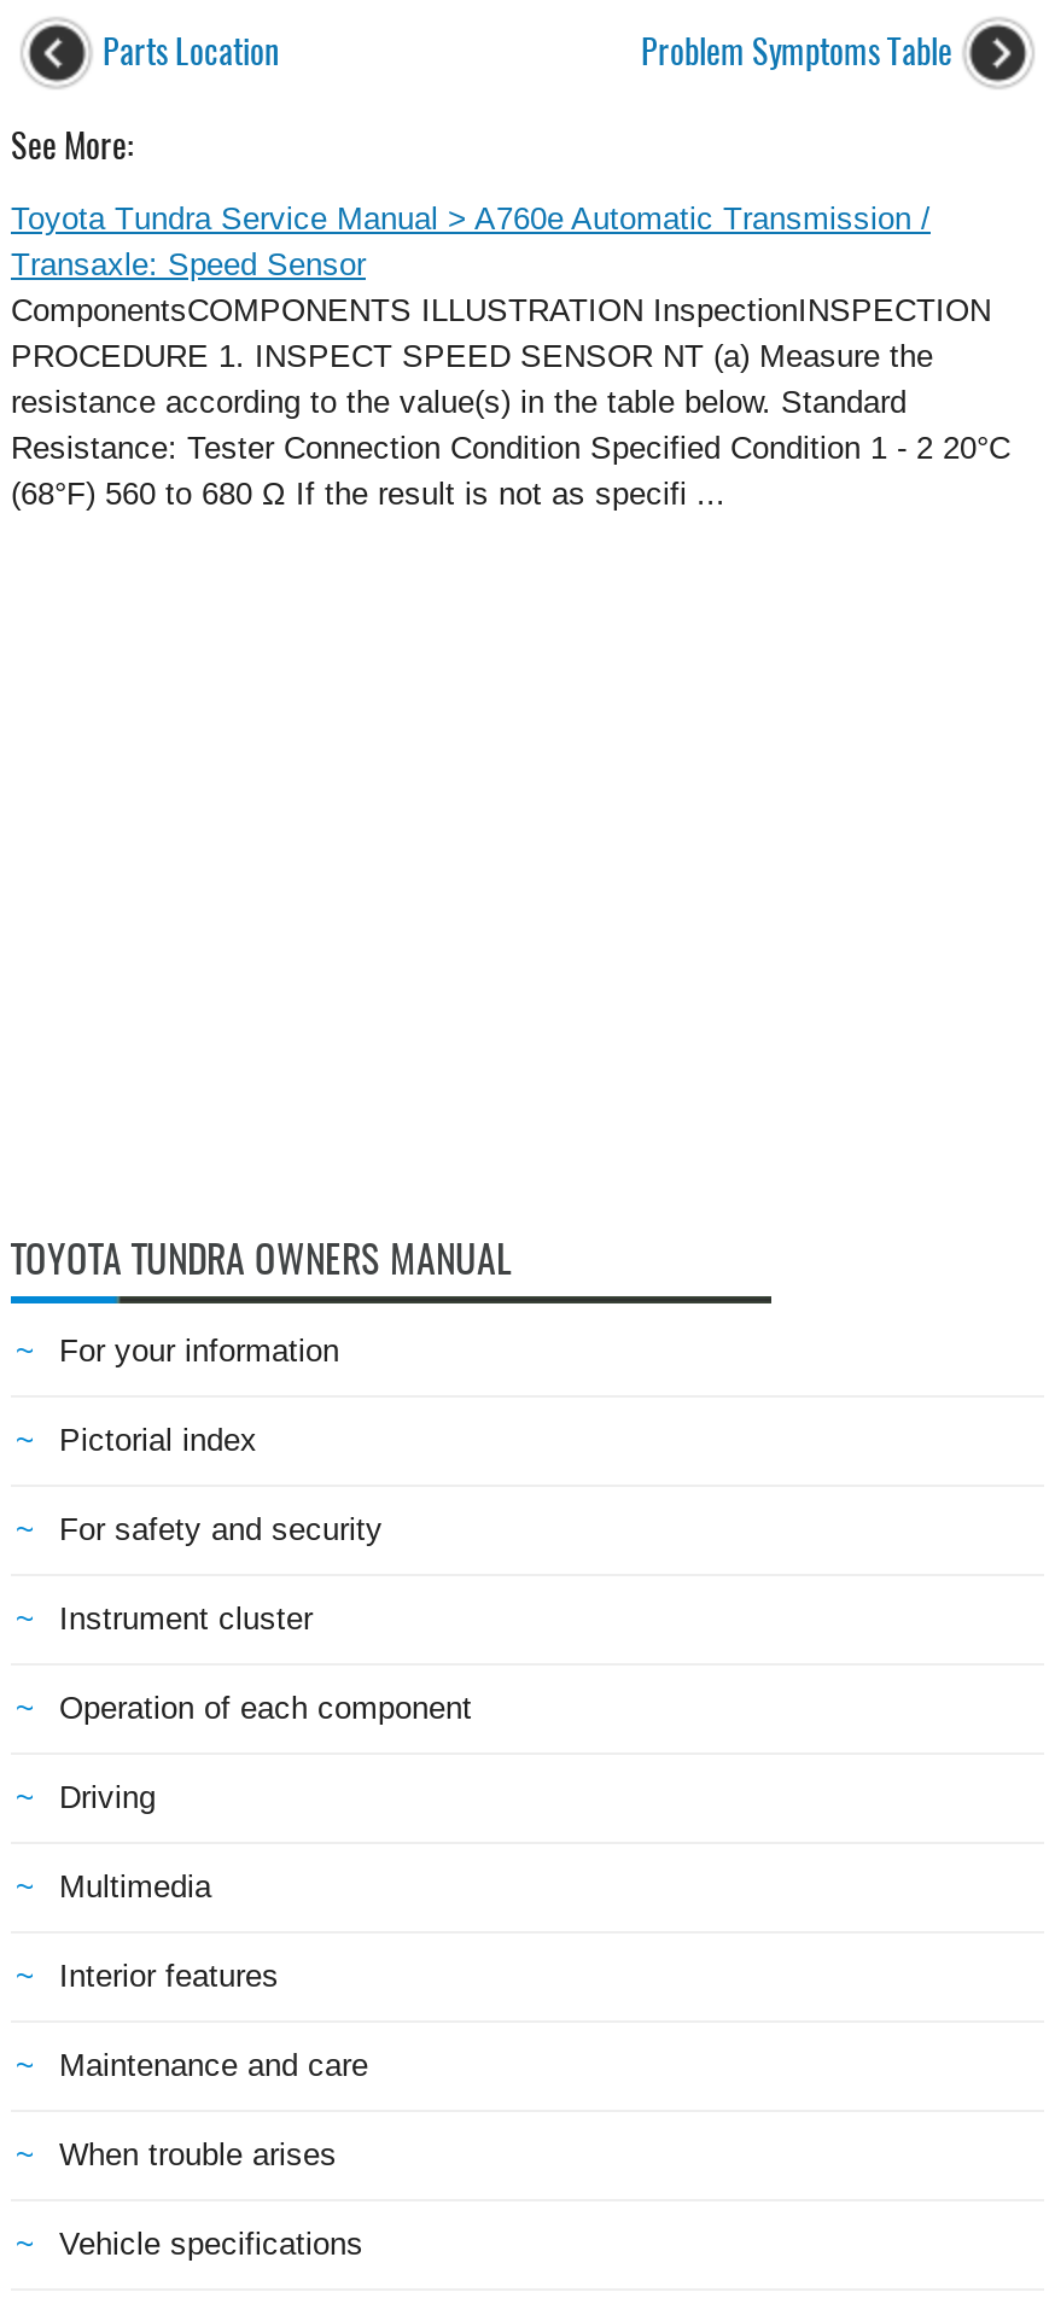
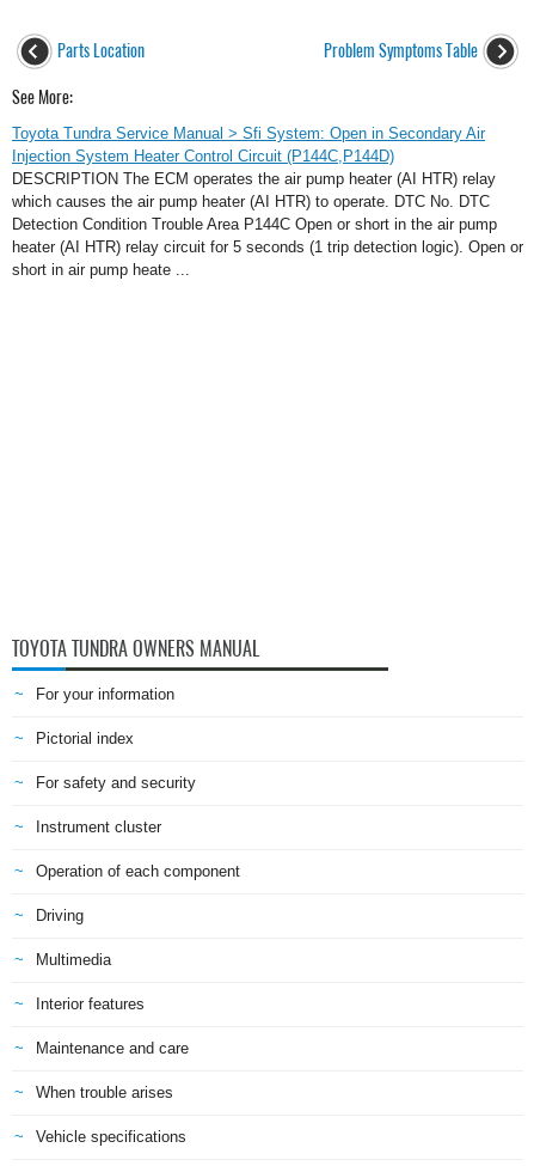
[11,200,1010,512] Toyota Tundra Service Manual > A760e Automatic Transmission / | Transaxle: Speed Sensor | ComponentsCOMPONENTS ILLUSTRATION InspectionINSPECTION | PROCEDURE 1. INSPECT SPEED SENSOR NT (a) Measure the | resistance according to the value(s) in the table below. Standard | Resistance: Tester Connection Condition Specified Condition 1 - 2 20°C | (68°F) 560 to 680 Ω If the result is not as specifi ... -> [12,124,523,279] Toyota Tundra Service Manual > Sfi System: Open in Secondary Air | Injection System Heater Control Circuit (P144C,P144D) | DESCRIPTION The ECM operates the air pump heater (AI HTR) relay | which causes the air pump heater (AI HTR) to operate. DTC No. DTC | Detection Condition Trouble Area P144C Open or short in the air pump | heater (AI HTR) relay circuit for 5 seconds (1 trip detection logic). Open or | short in air pump heate ...

